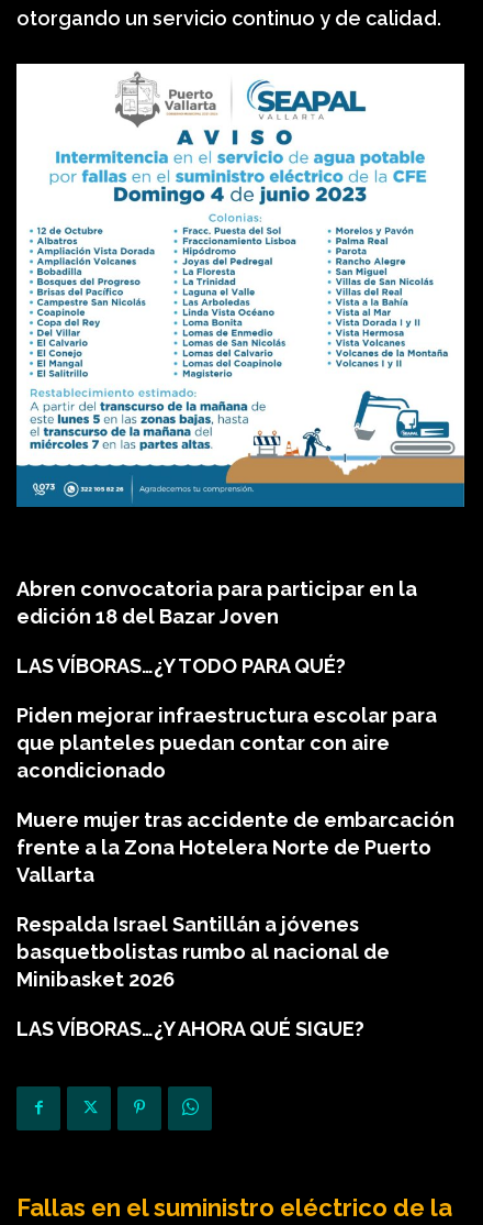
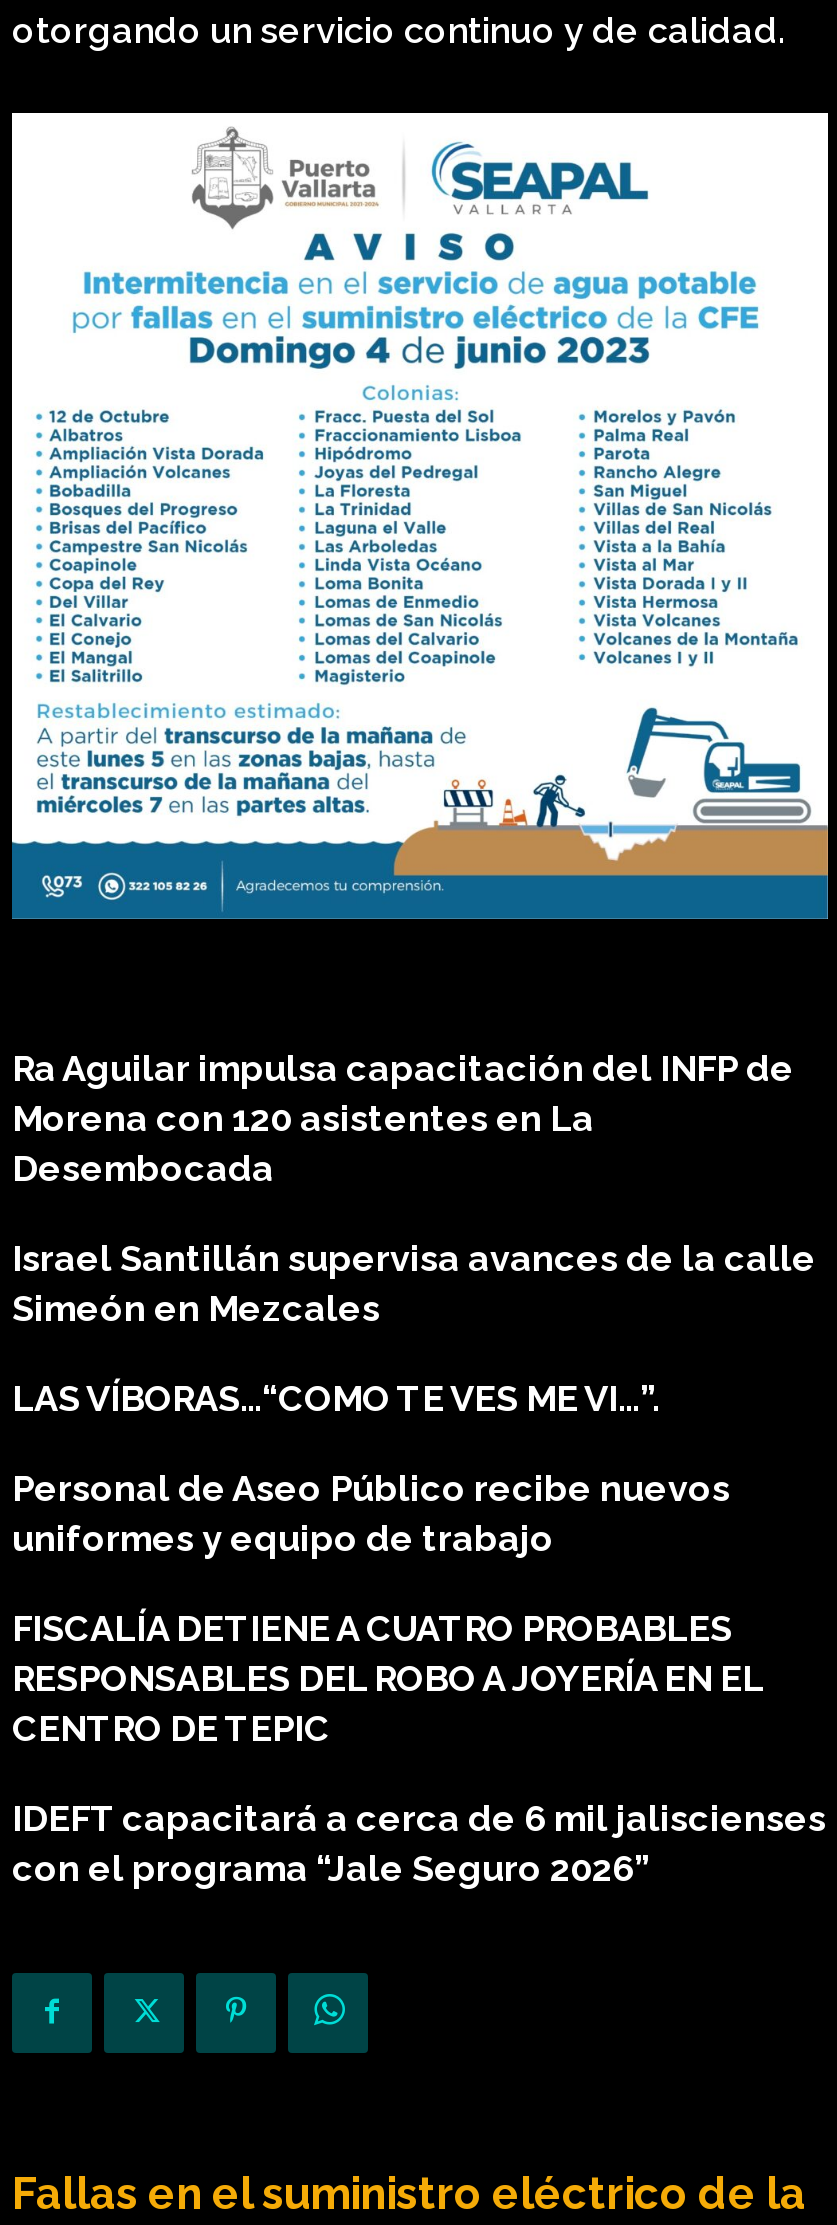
[16,578,417,628] Abren convocatoria para participar en la | edición 18 del Bazar Joven -> [12,1048,794,1190] Ra Aguilar impulsa capacitación del INFP de | Morena con 120 asistentes en La | Desembocada
[16,655,346,678] LAS VÍBORAS…¿Y TODO PARA QUÉ? -> [12,1238,816,1330] Israel Santillán supervisa avances de la calle | Simeón en Mezcales
[16,704,437,782] Piden mejorar infraestructura escolar para | que planteles puedan contar con aire | acondicionado -> [12,1378,660,1420] LAS VÍBORAS…“COMO TE VES ME VI…”.
[16,808,454,887] Muere mujer tras accidente de embarcación | frente a la Zona Hotelera Norte de Puerto | Vallarta -> [12,1468,730,1560] Personal de Aseo Público recibe nuevos | uniformes y equipo de trabajo
[16,913,390,991] Respalda Israel Santillán a jóvenes | basquetbolistas rumbo al nacional de | Minibasket 2026 -> [12,1608,764,1750] FISCALÍA DETIENE A CUATRO PROBABLES | RESPONSABLES DEL ROBO A JOYERÍA EN EL | CENTRO DE TEPIC
[16,1017,364,1040] LAS VÍBORAS…¿Y AHORA QUÉ SIGUE? -> [12,1798,826,1890] IDEFT capacitará a cerca de 6 mil jaliscienses | con el programa “Jale Seguro 2026”

